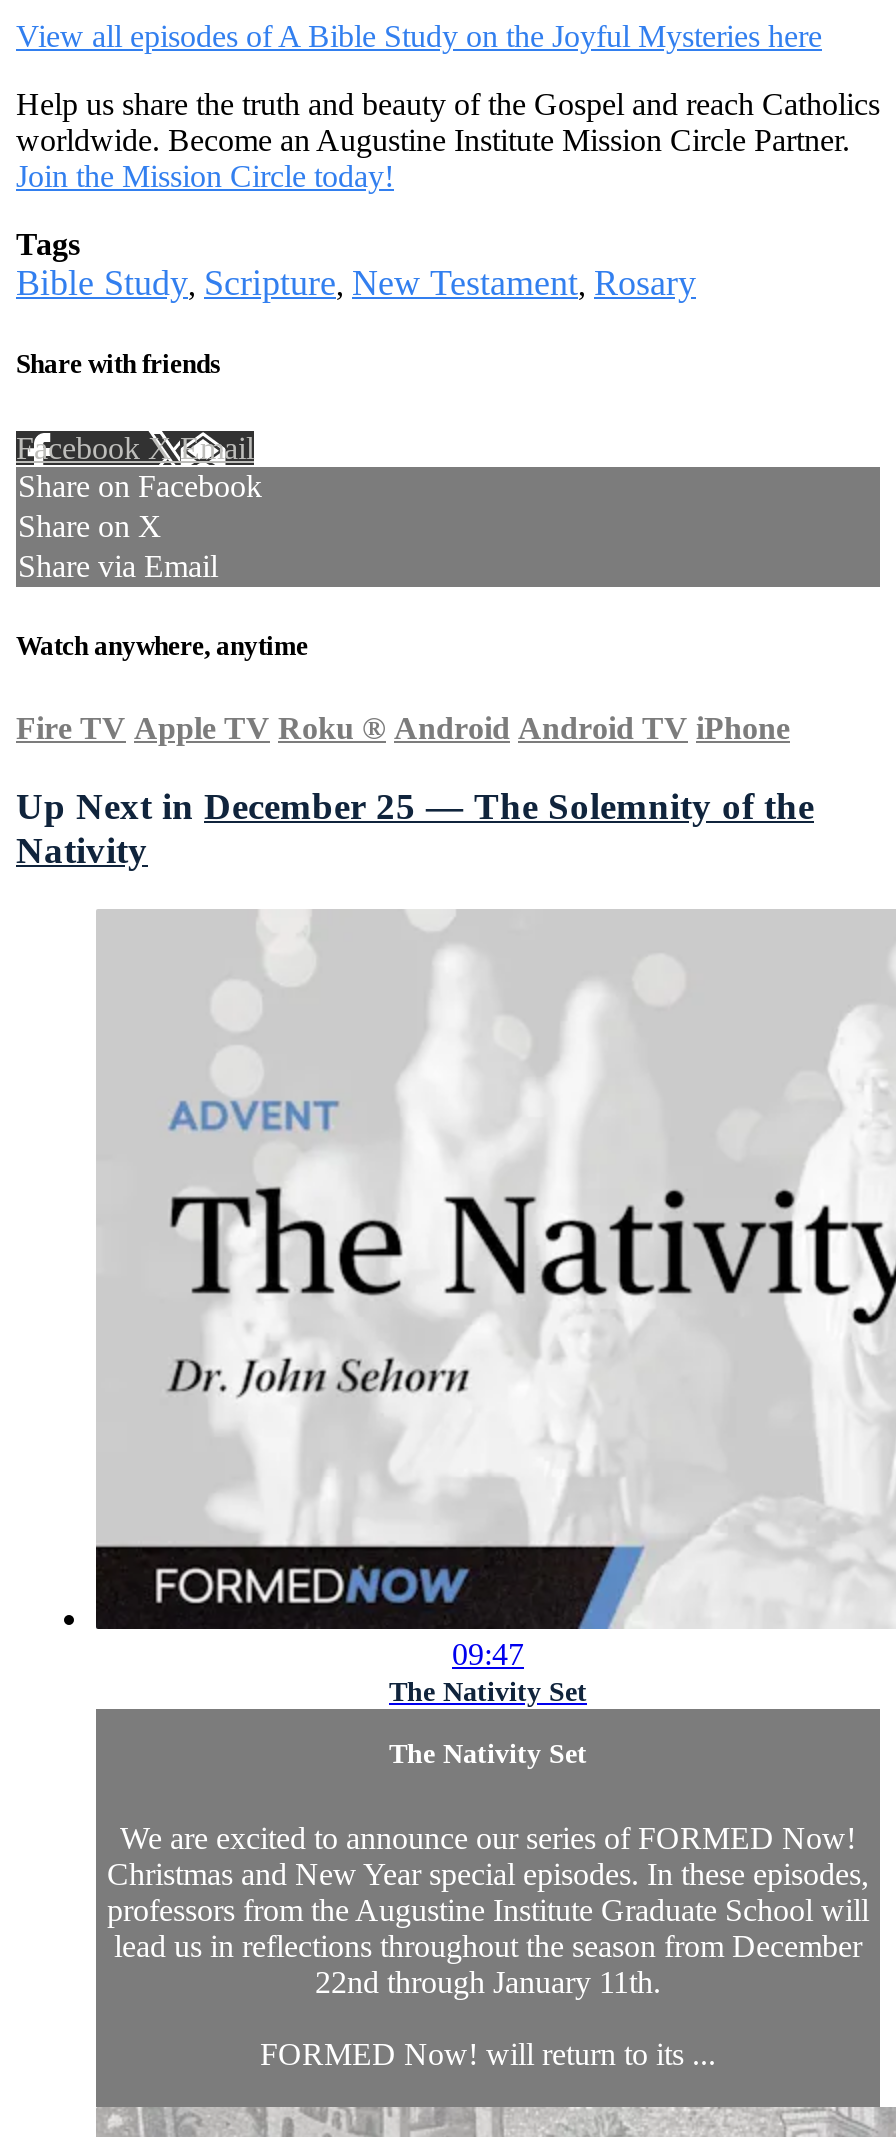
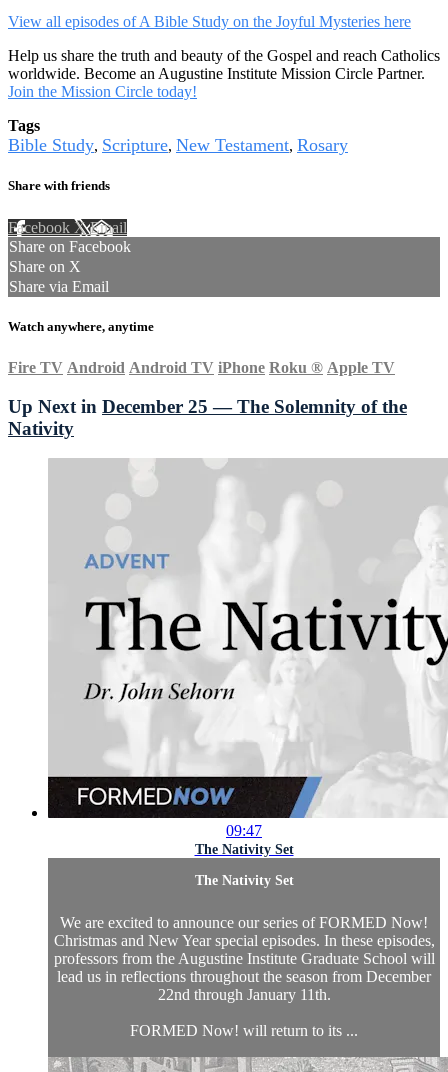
[16,711,790,745] Fire TV Apple TV Roku ® Android Android TV iPhone -> [8,359,395,376] Fire TV Android Android TV iPhone Roku ® Apple TV

